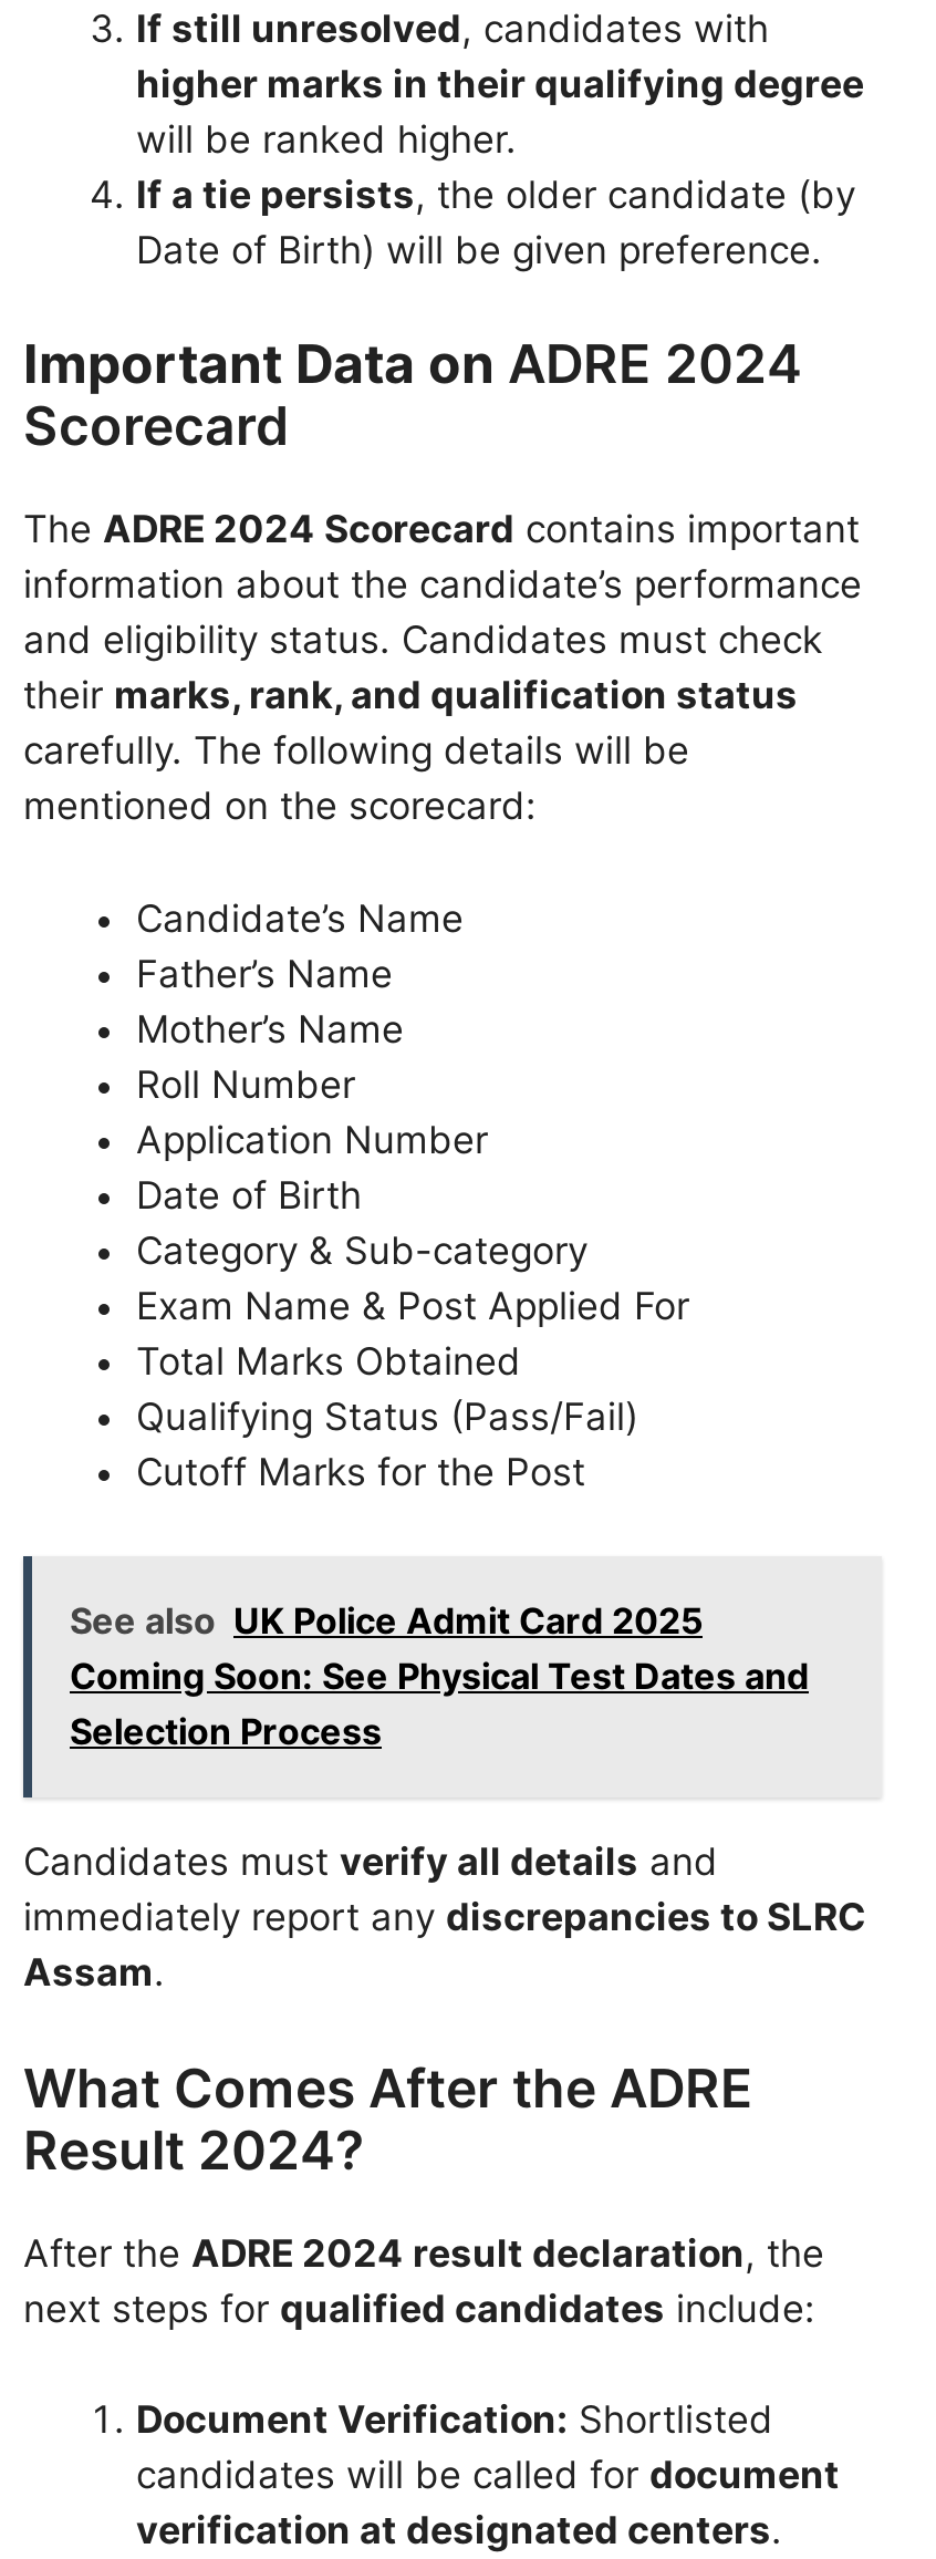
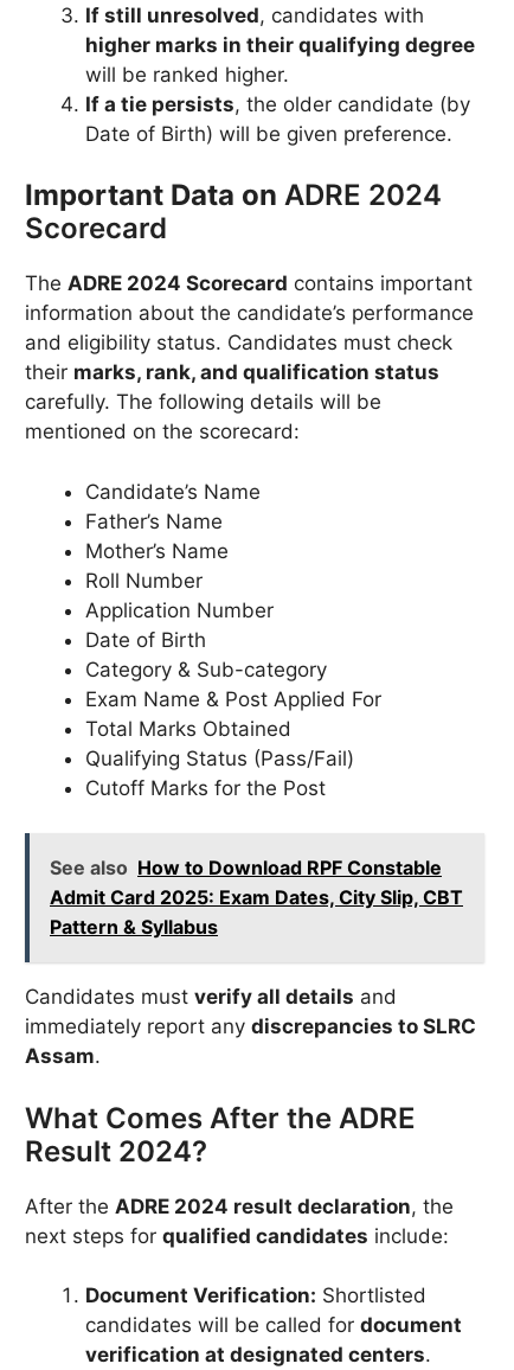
[70,1599,809,1754] See also UK Police Admit Card 2025 | Coming Soon: See Physical Test Dates and | Selection Process -> [50,856,463,939] See also How to Download RPF Constable | Admit Card 2025: Exam Dates, City Slip, CBT | Pattern & Syllabus

